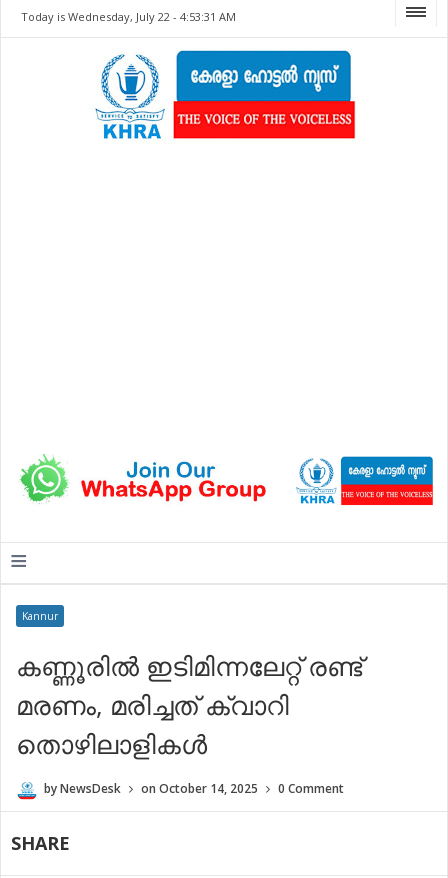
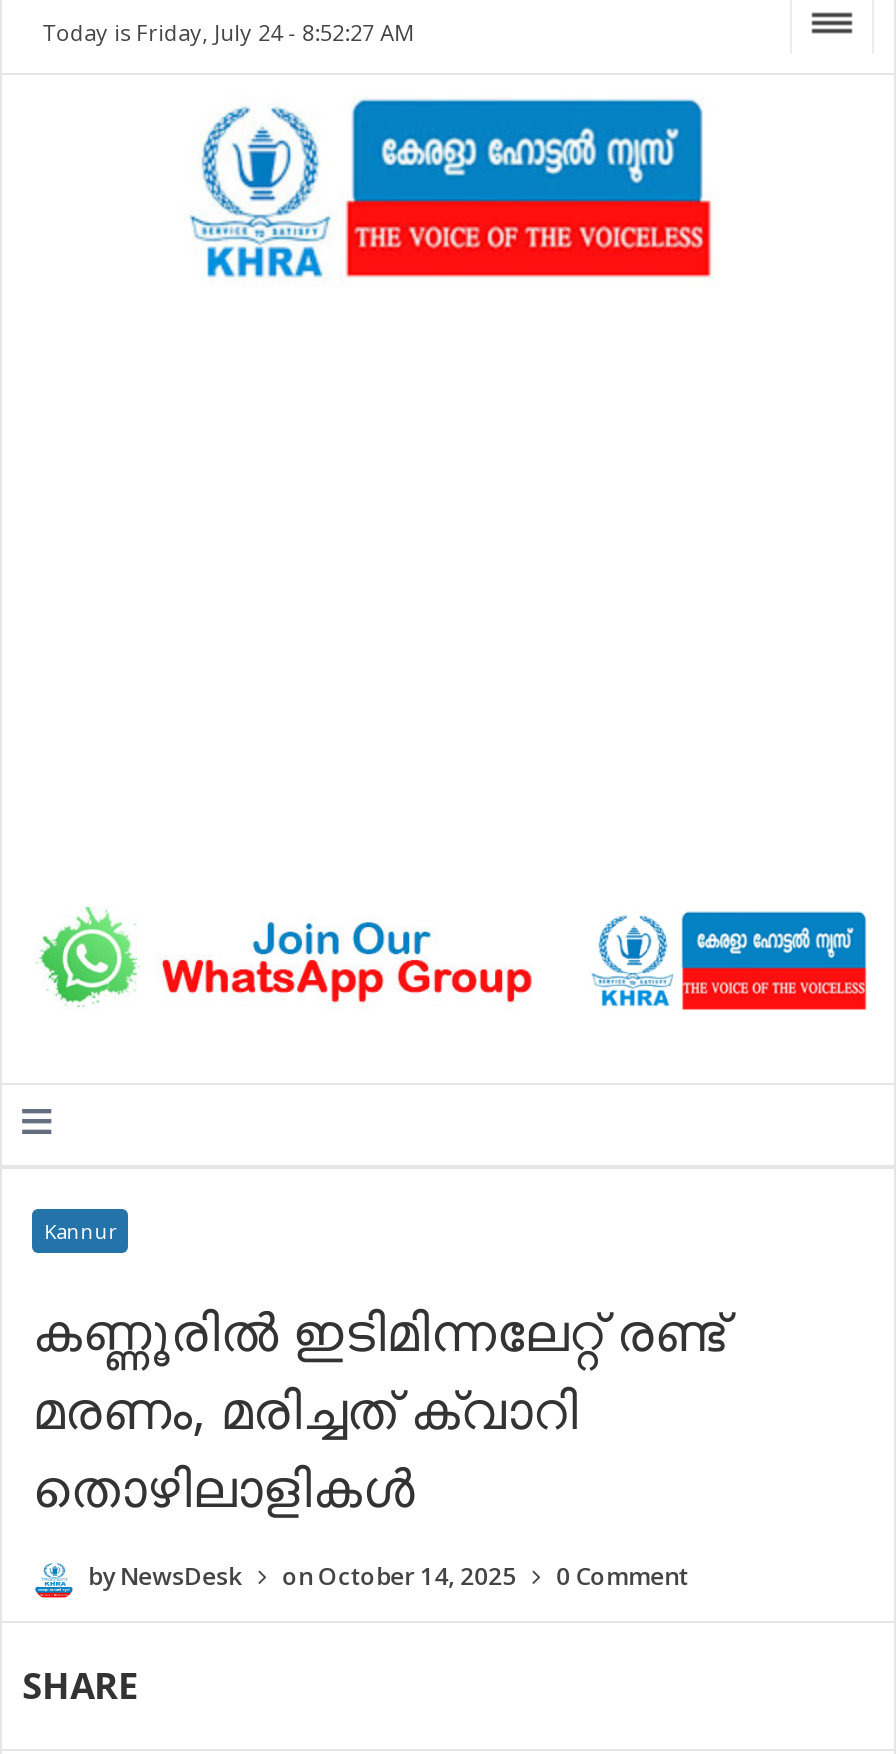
[21,9,236,24] Today is Wednesday, July 22 - 4:53:31 AM -> [42,17,414,47] Today is Friday, July 24 - 8:52:27 AM

